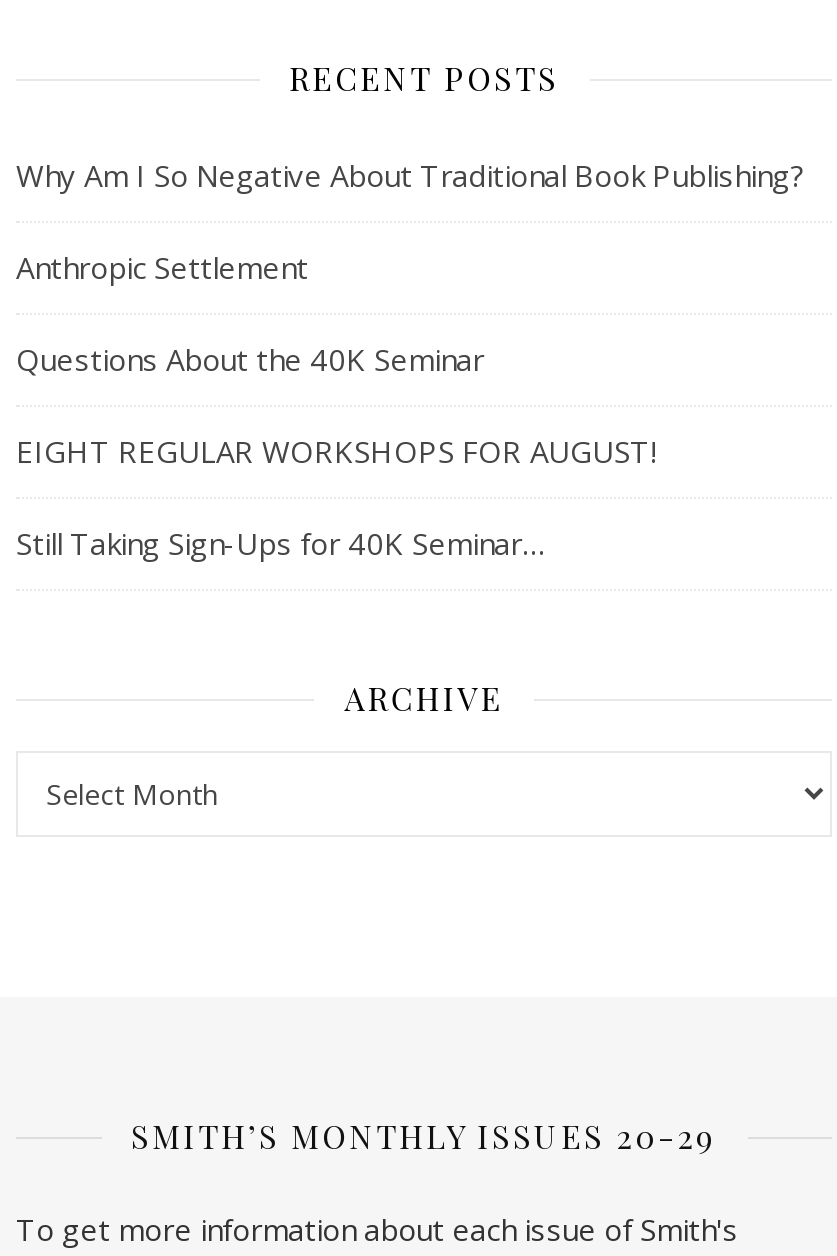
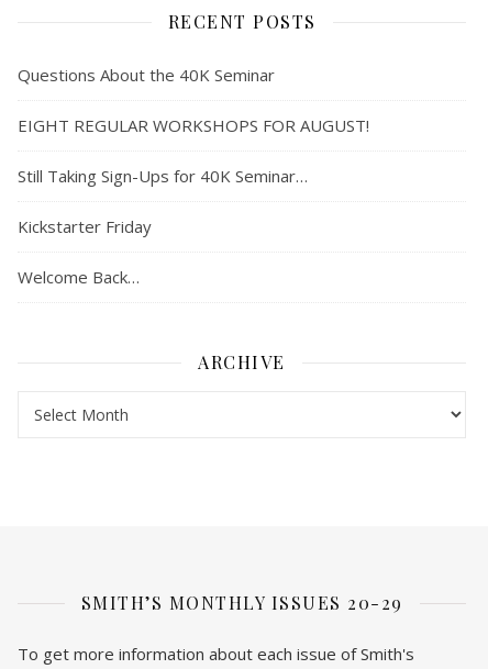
[16,155,804,287] Why Am I So Negative About Traditional Book Publishing? | Anthropic Settlement -> none
moved [16,339,656,563] -> [18,64,369,187]: Questions About the 40K Seminar | EIGHT REGULAR WORKSHOPS FOR AUGUST! | Still Taking Sign-Ups for 40K Seminar…
none -> [18,216,152,288] Kickstarter Friday | Welcome Back…

